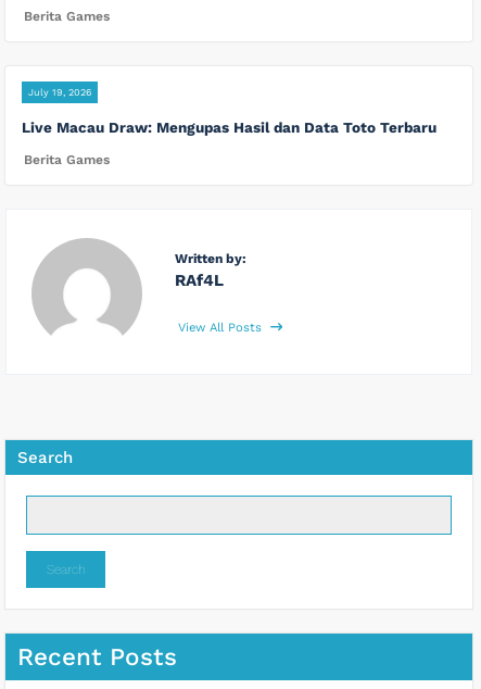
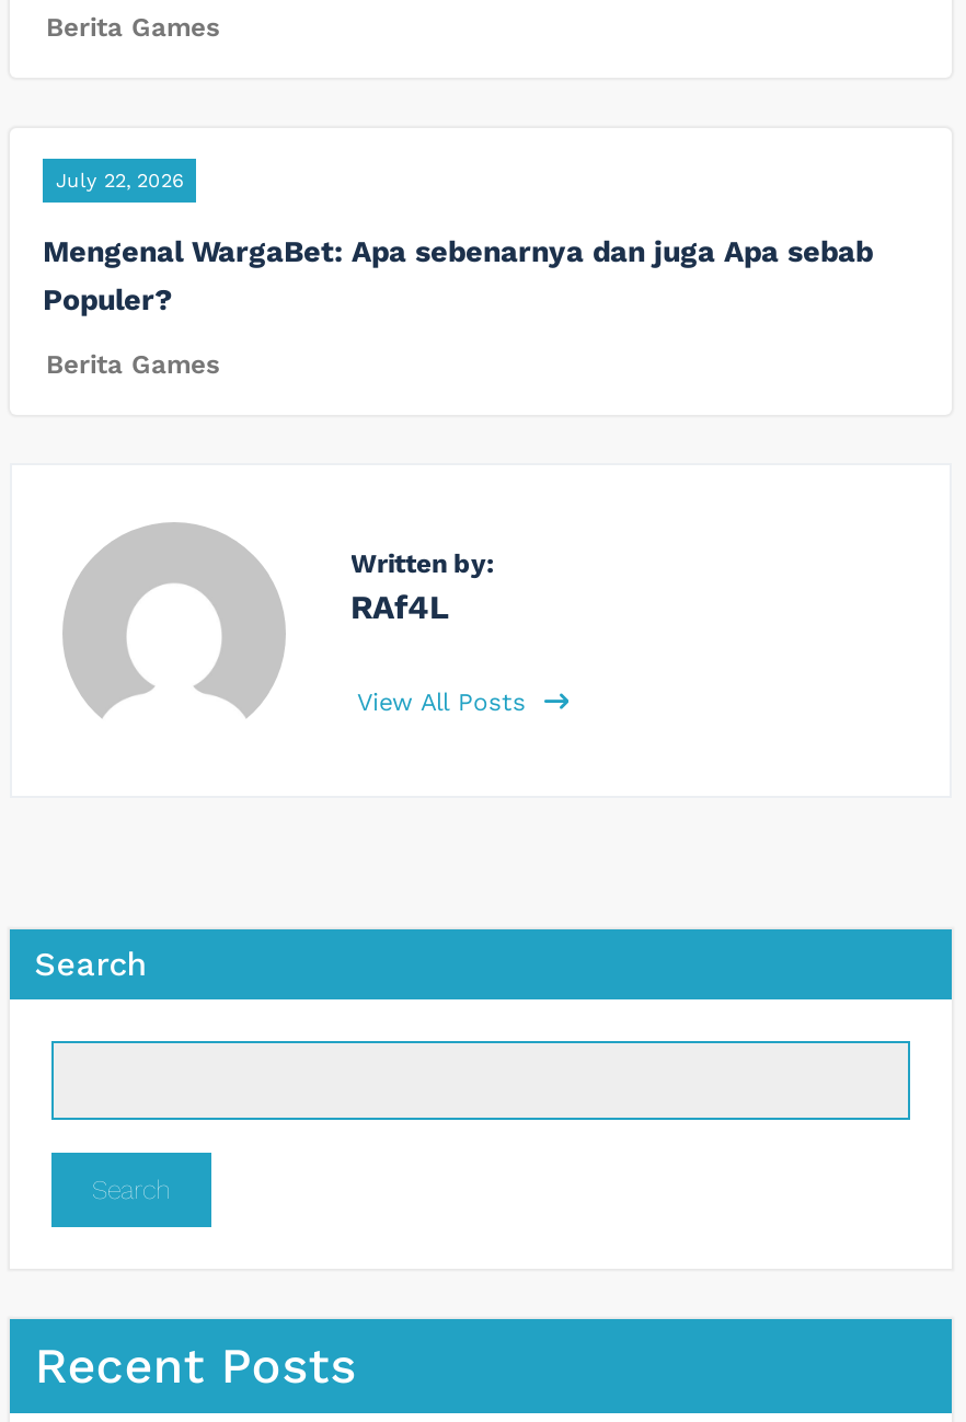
[28,87,91,97] July 19, 2026 -> [56,169,183,191] July 22, 2026
[22,118,436,136] Live Macau Draw: Mengupas Hasil dan Data Toto Terbaru -> [43,233,873,316] Mengenal WargaBet: Apa sebenarnya dan juga Apa sebab | Populer?

